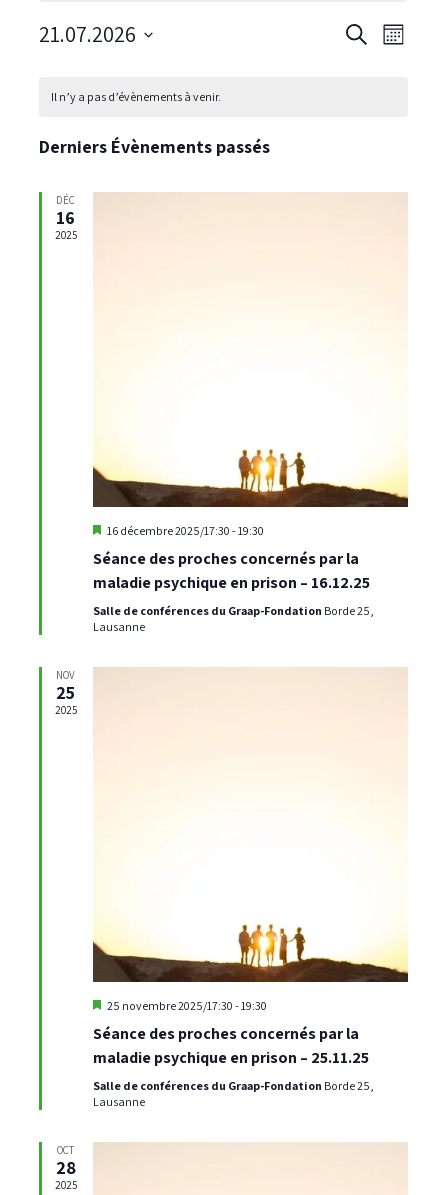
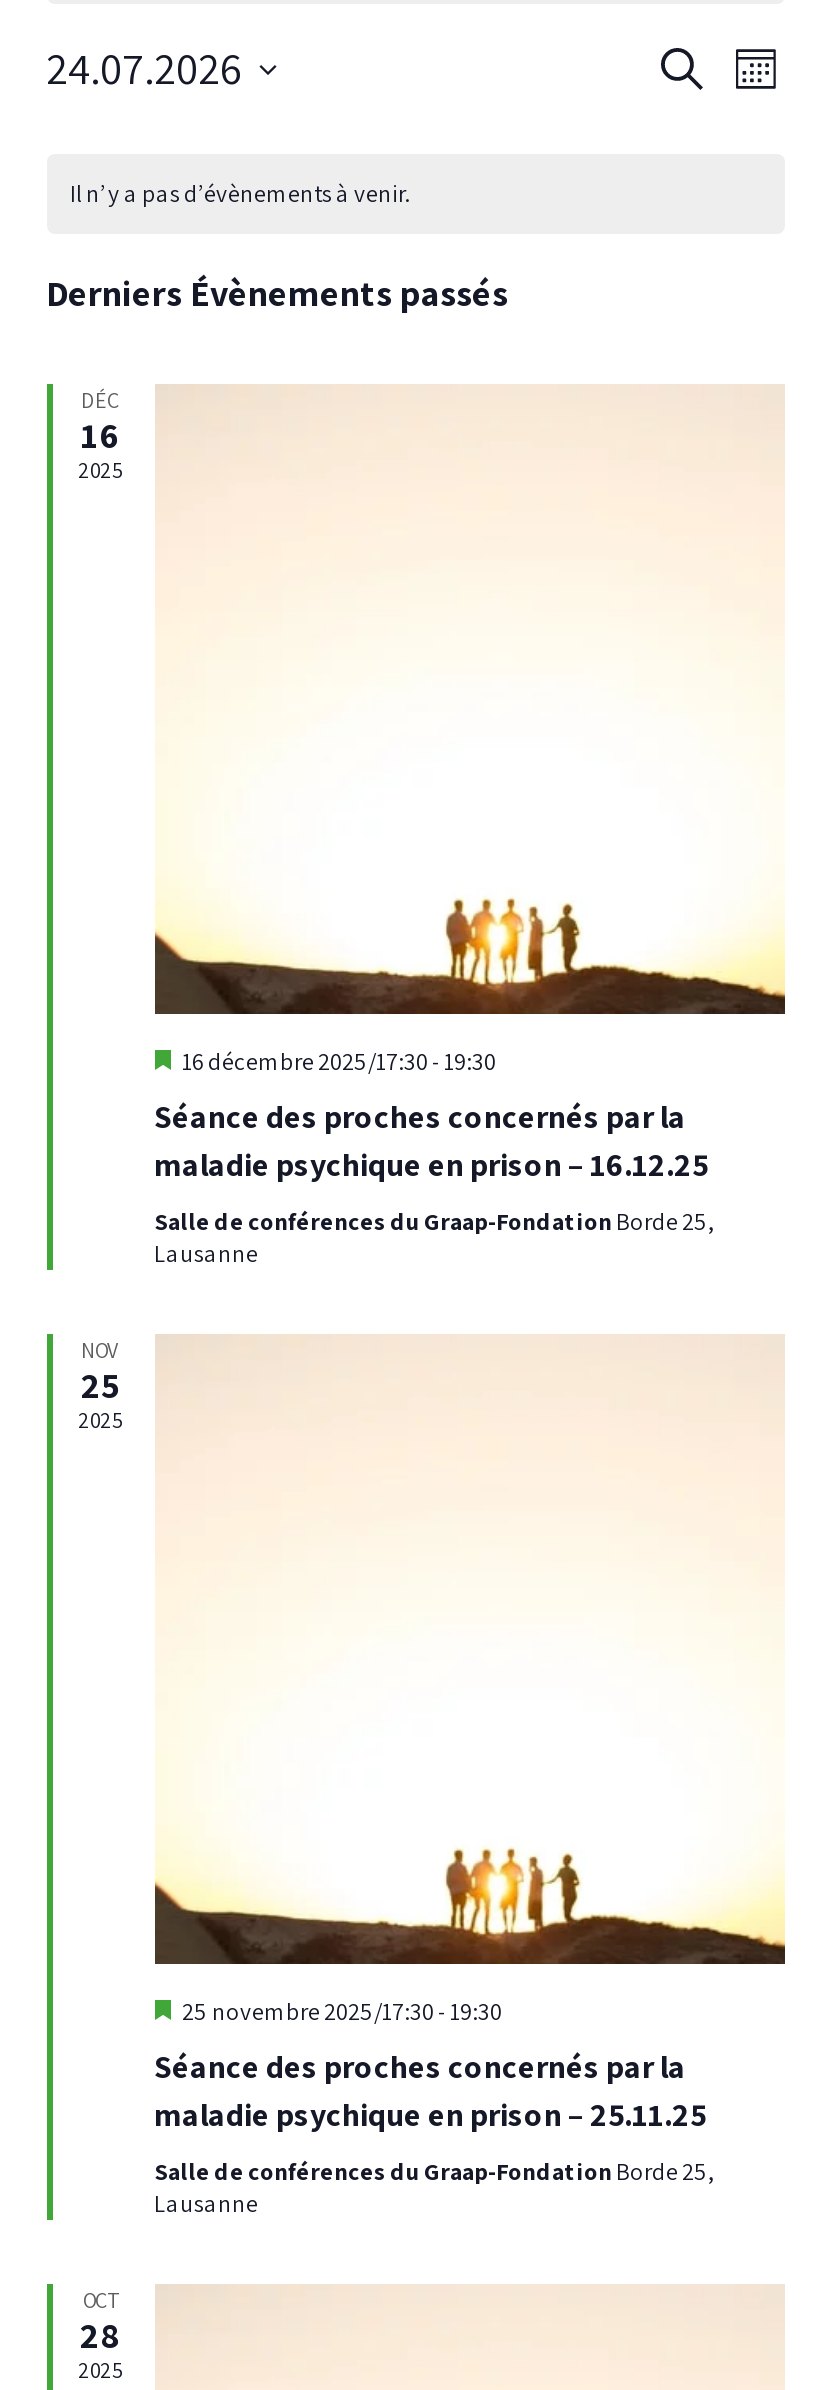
[38,20,135,48] 21.07.2026 -> [46,40,242,96] 24.07.2026

